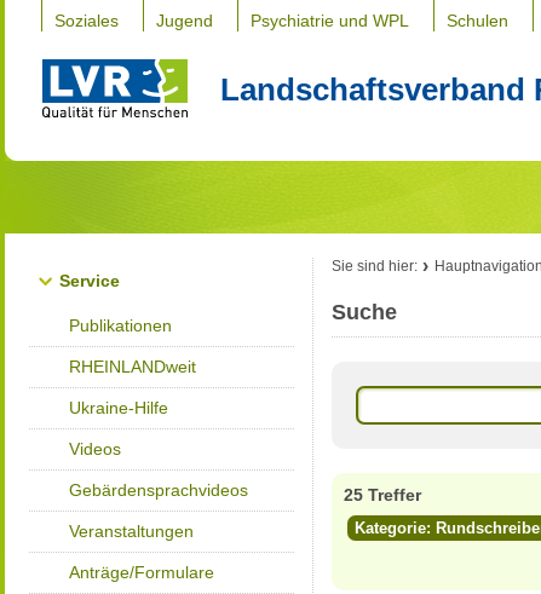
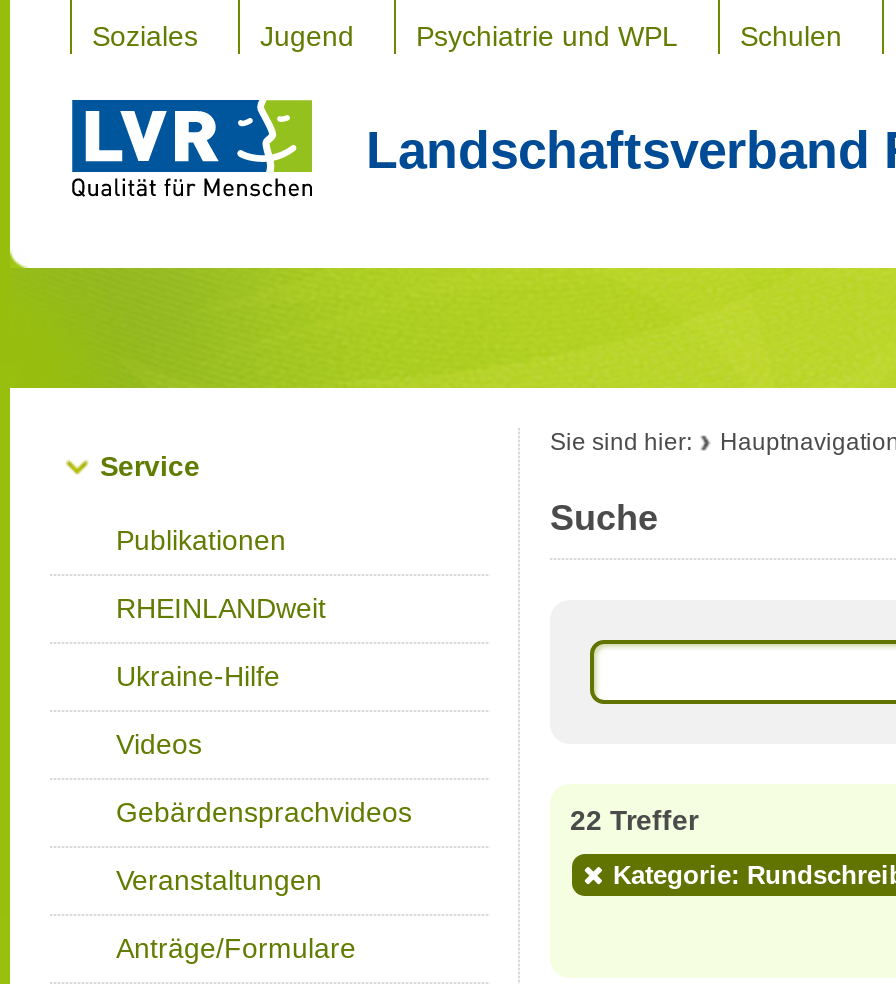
[344,485,421,504] 25 Treffer -> [570,804,698,836] 22 Treffer

